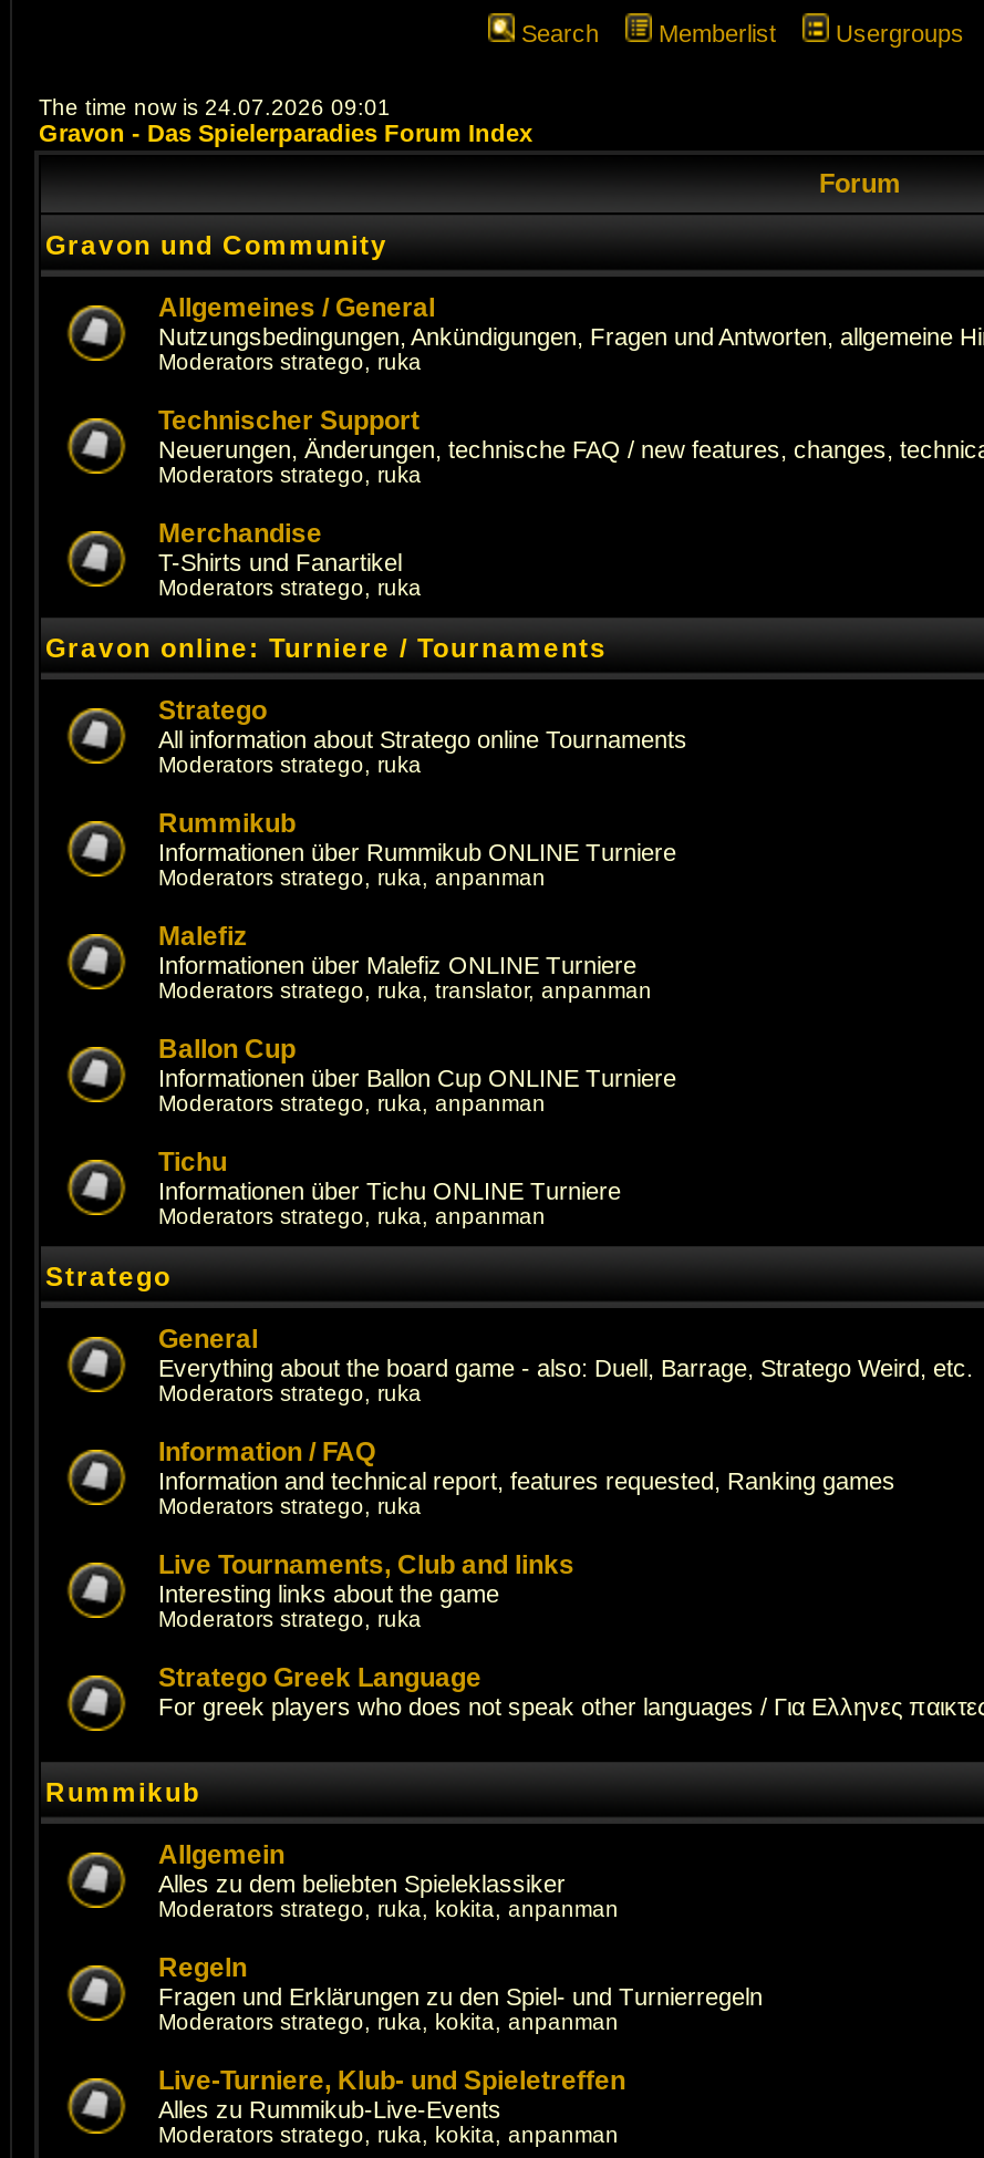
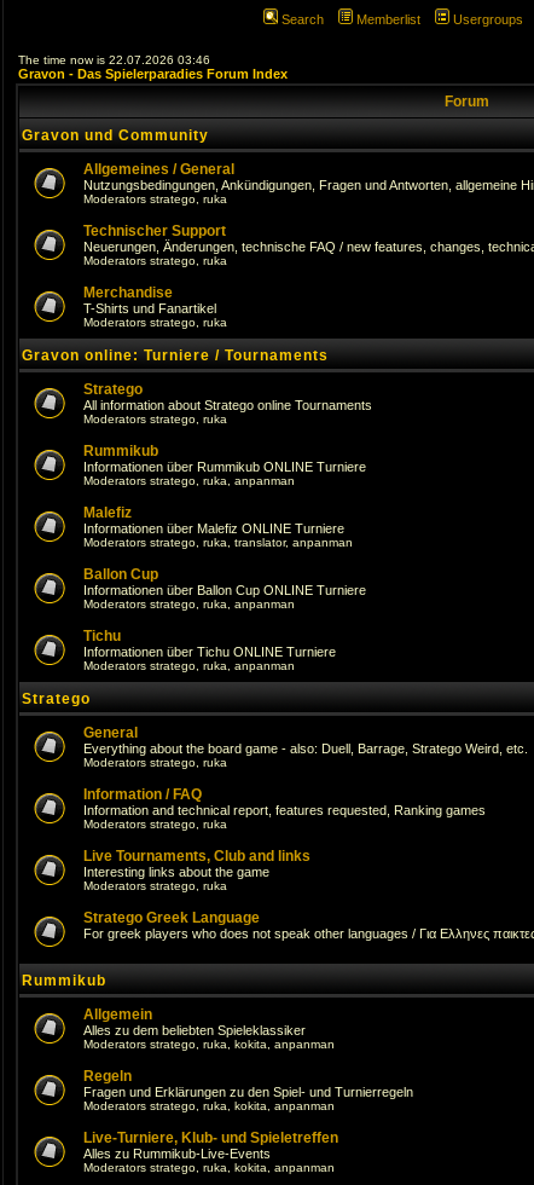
[39,95,391,120] The time now is 24.07.2026 09:01 -> [18,53,210,67] The time now is 22.07.2026 03:46

